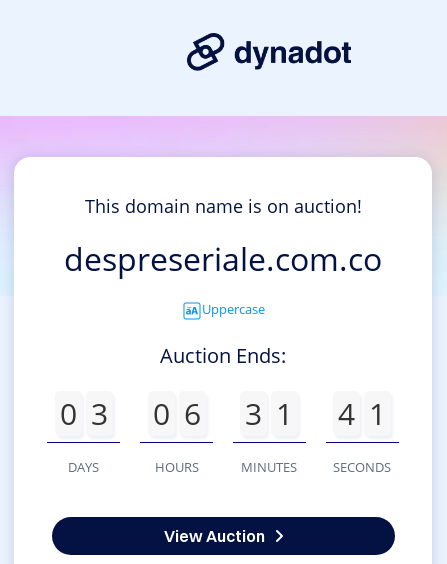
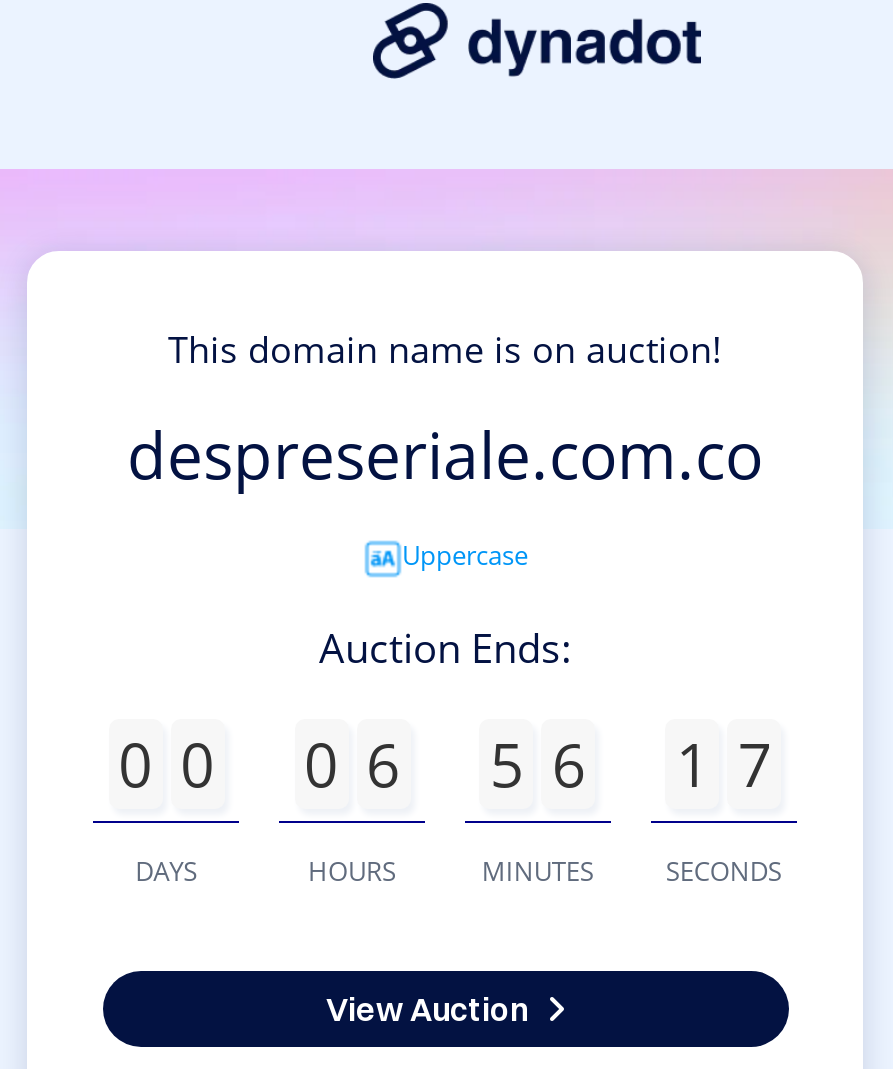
[60,393,108,434] 0 3 -> [118,723,214,805] 0 0
[245,393,293,434] 3 1 -> [490,723,586,805] 5 6
[338,393,386,434] 4 1 -> [676,723,772,805] 1 7

